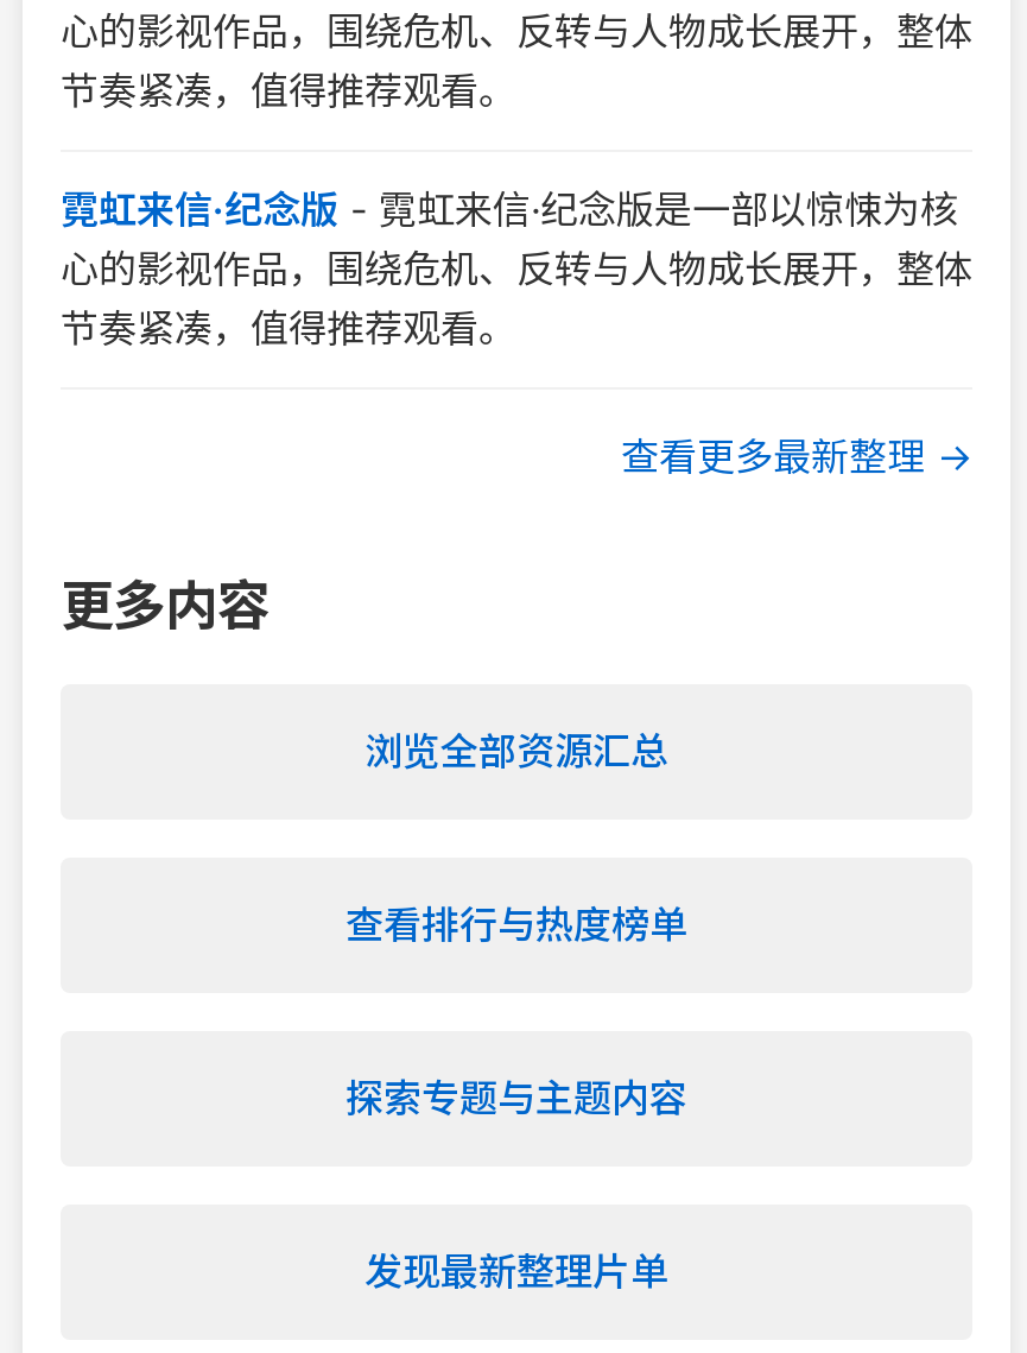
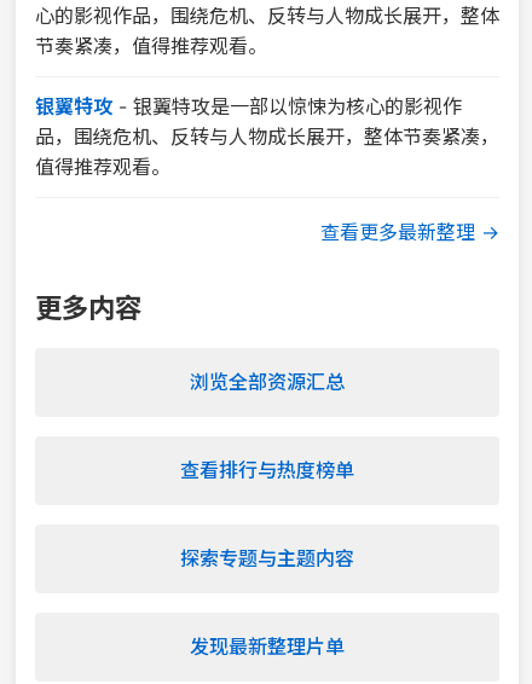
[61,185,972,352] 霓虹来信·纪念版-霓虹来信·纪念版是一部以惊悚为核 | 心的影视作品，围绕危机、反转与人物成长展开，整体 | 节奏紧凑，值得推荐观看。 -> [35,94,499,179] 银翼特攻-银翼特攻是一部以惊悚为核心的影视作 | 品，围绕危机、反转与人物成长展开，整体节奏紧凑， | 值得推荐观看。

